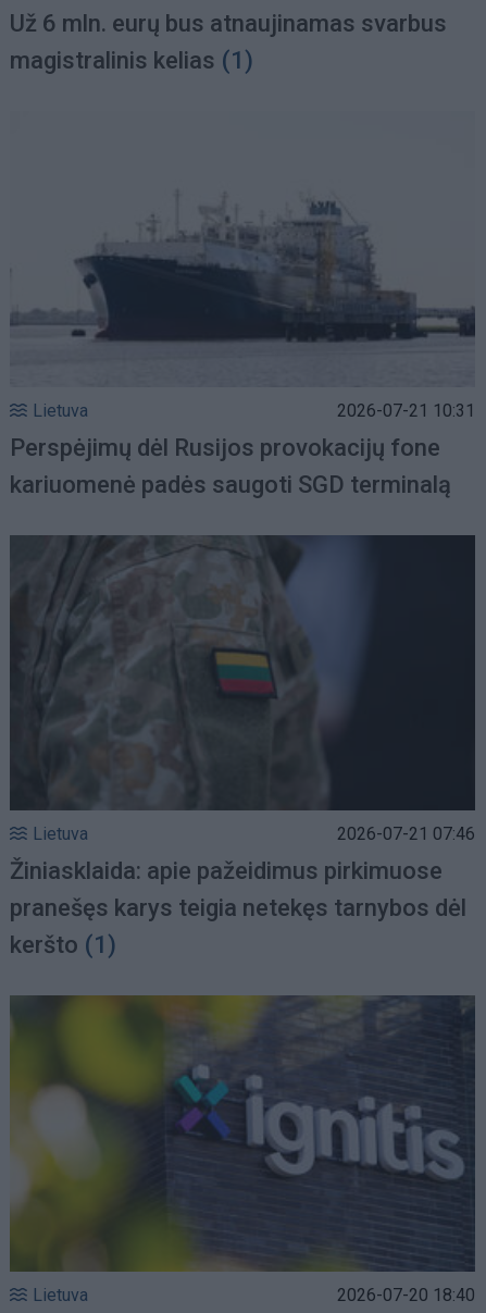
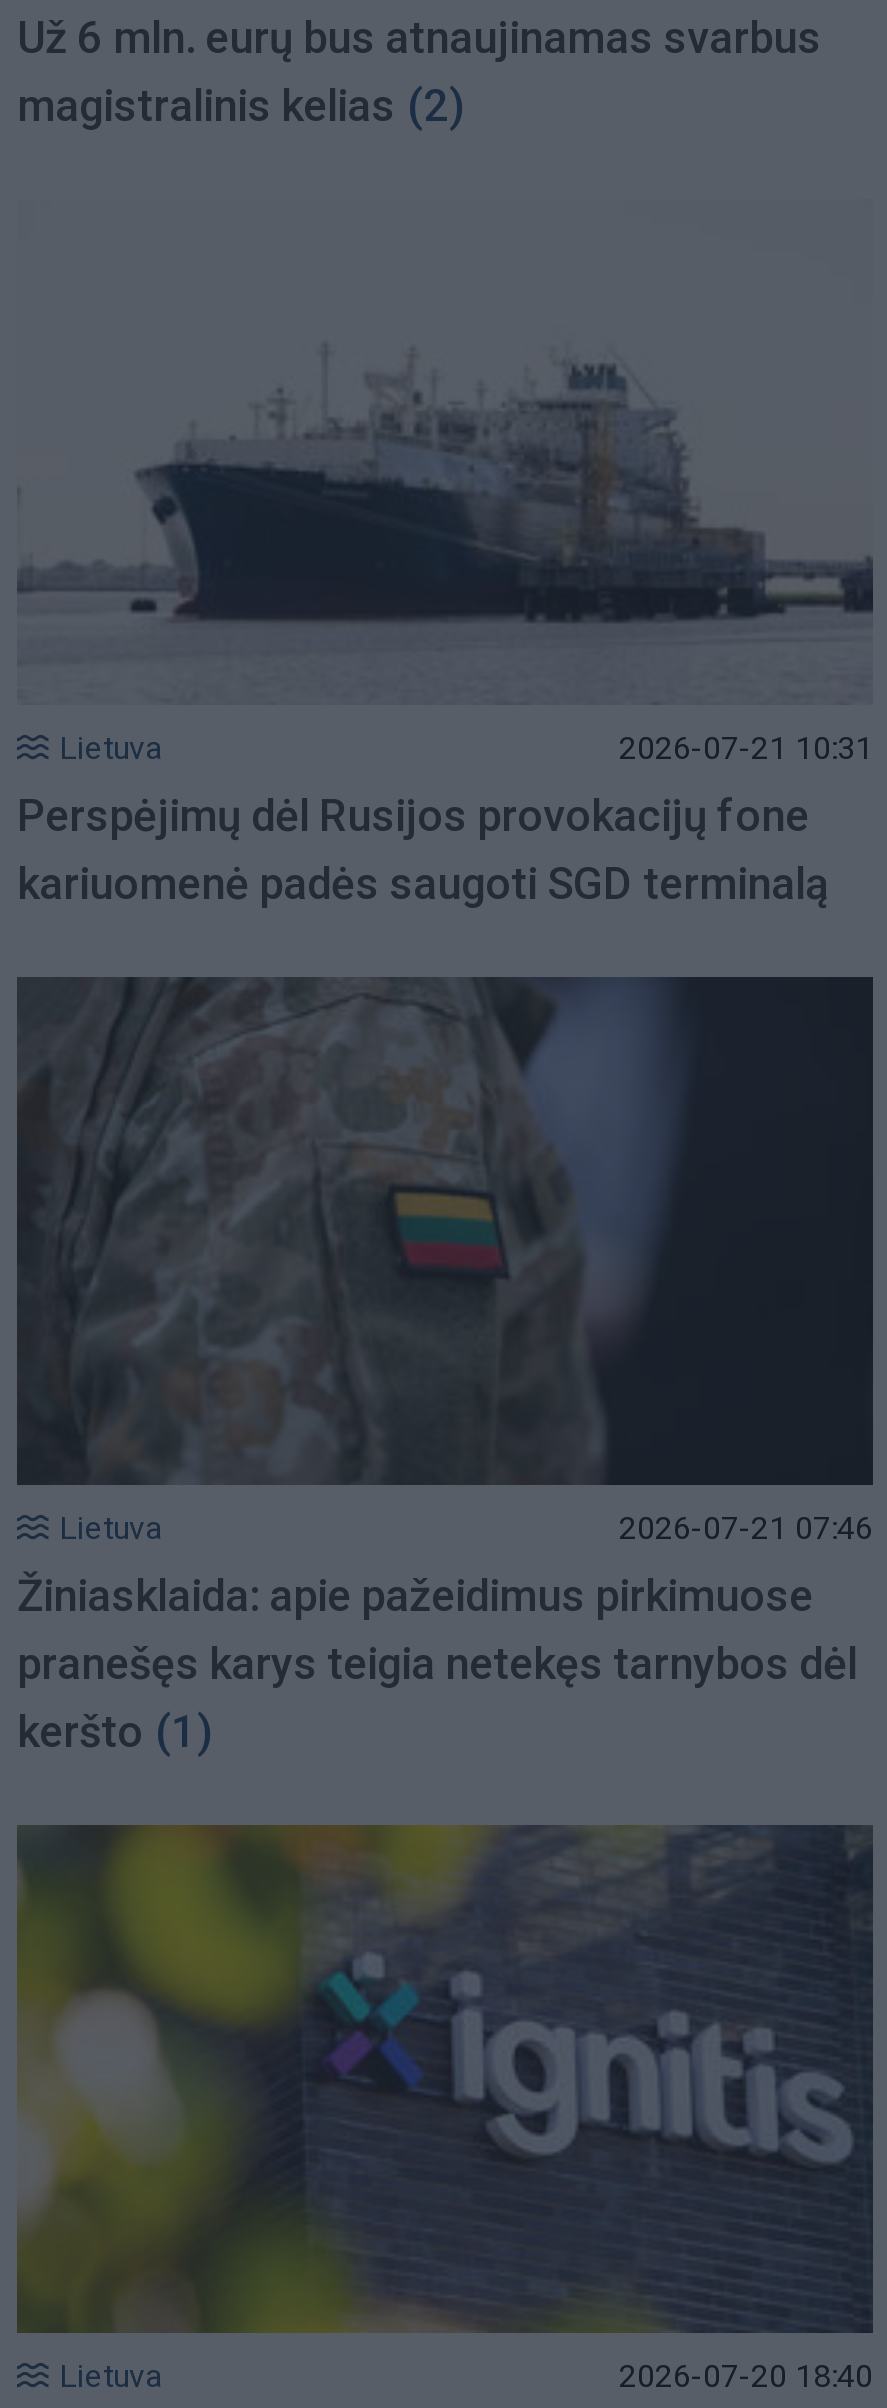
[10,47,253,74] magistralinis kelias (1) -> [17,81,465,131] magistralinis kelias (2)

